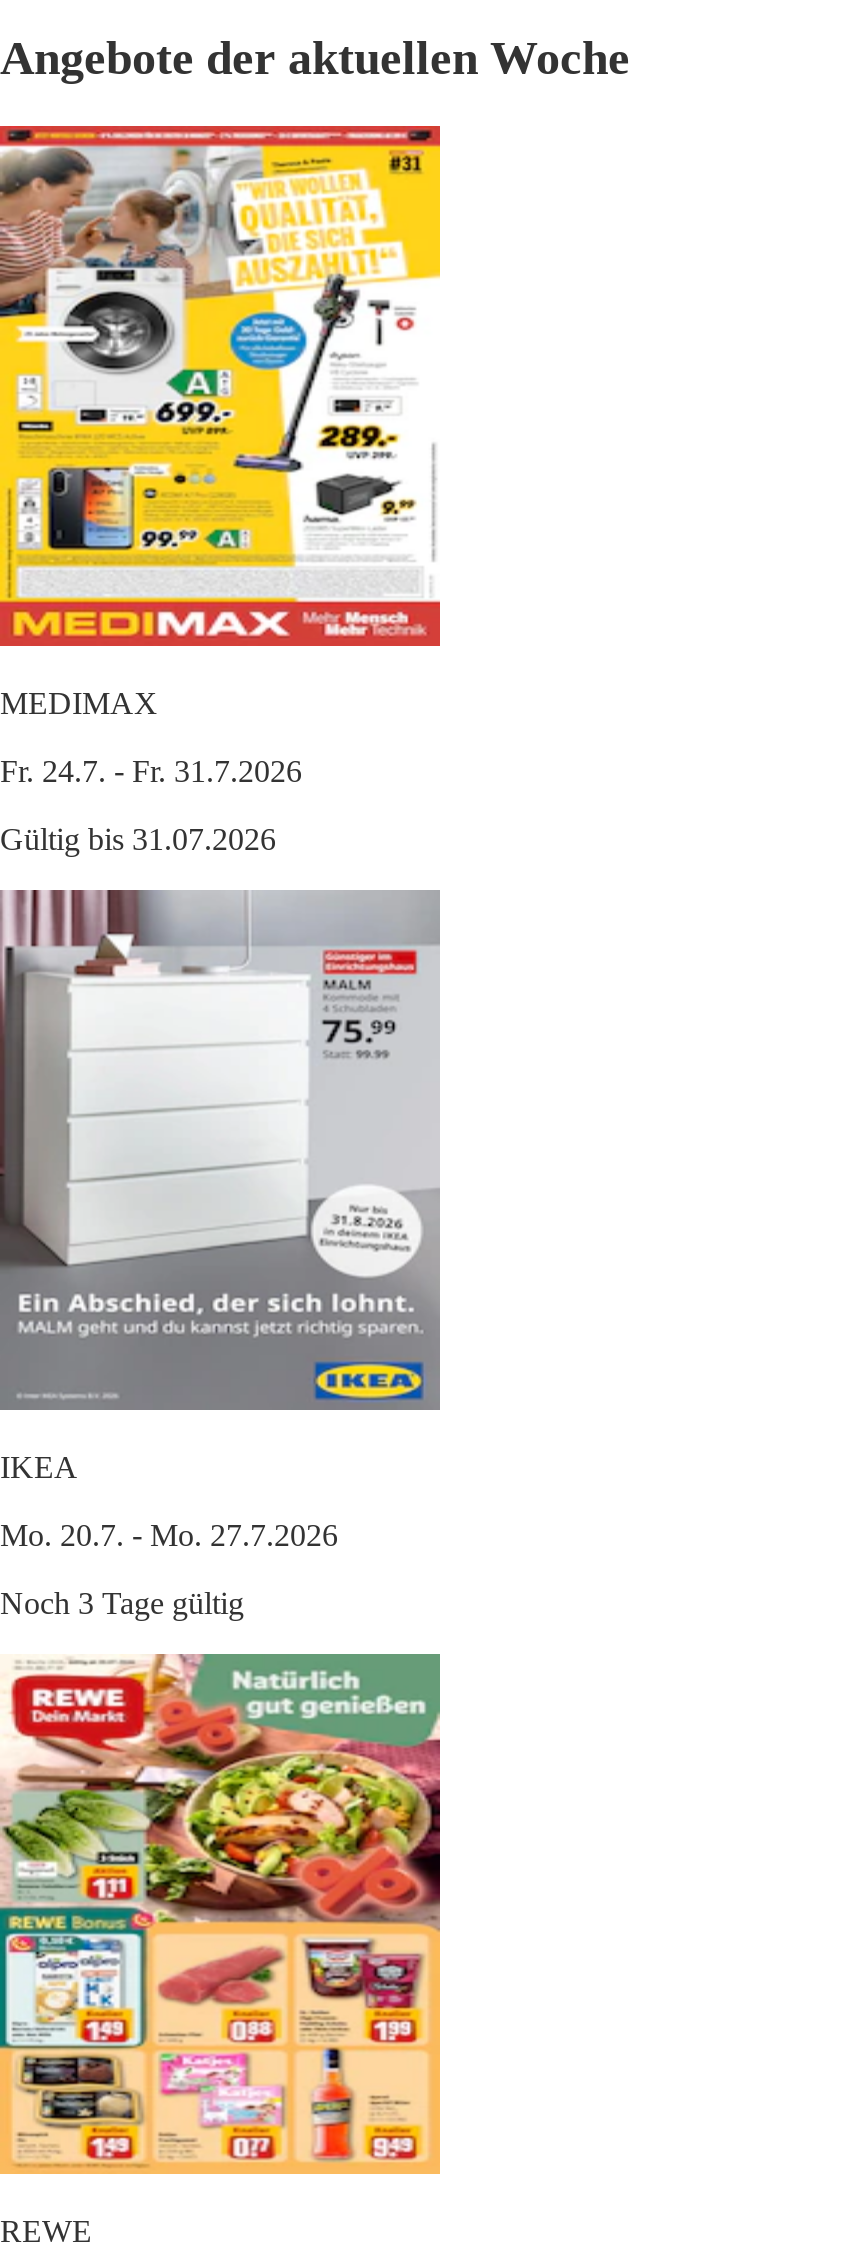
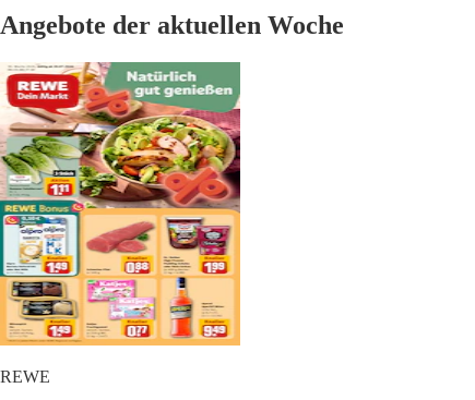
[0,124,442,857] [image] | MEDIMAX | Fr. 24.7. - Fr. 31.7.2026 | Gültig bis 31.07.2026 -> none
[0,888,442,1621] [image] | IKEA | Mo. 20.7. - Mo. 27.7.2026 | Noch 3 Tage gültig -> none

